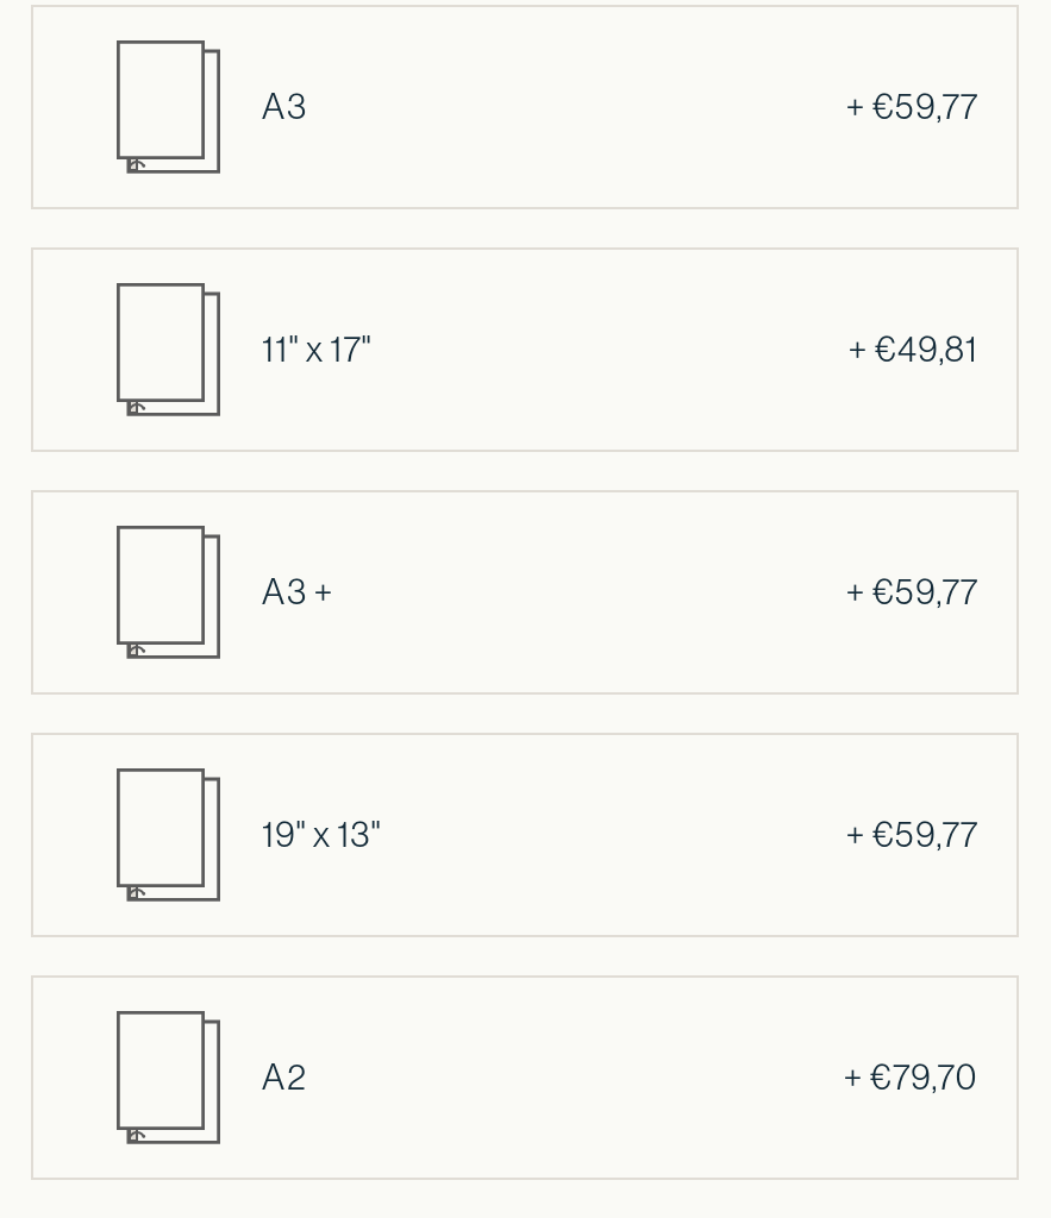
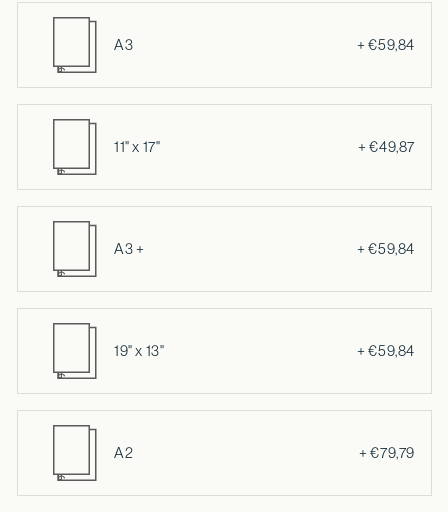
[846,85,978,125] + €59,77 -> [357,36,415,53] + €59,84
[848,328,978,368] + €49,81 -> [358,138,415,155] + €49,87
[846,570,978,611] + €59,77 -> [357,240,415,257] + €59,84
[846,813,978,853] + €59,77 -> [357,342,415,359] + €59,84
[843,1056,978,1096] + €79,70 -> [359,444,415,461] + €79,79

